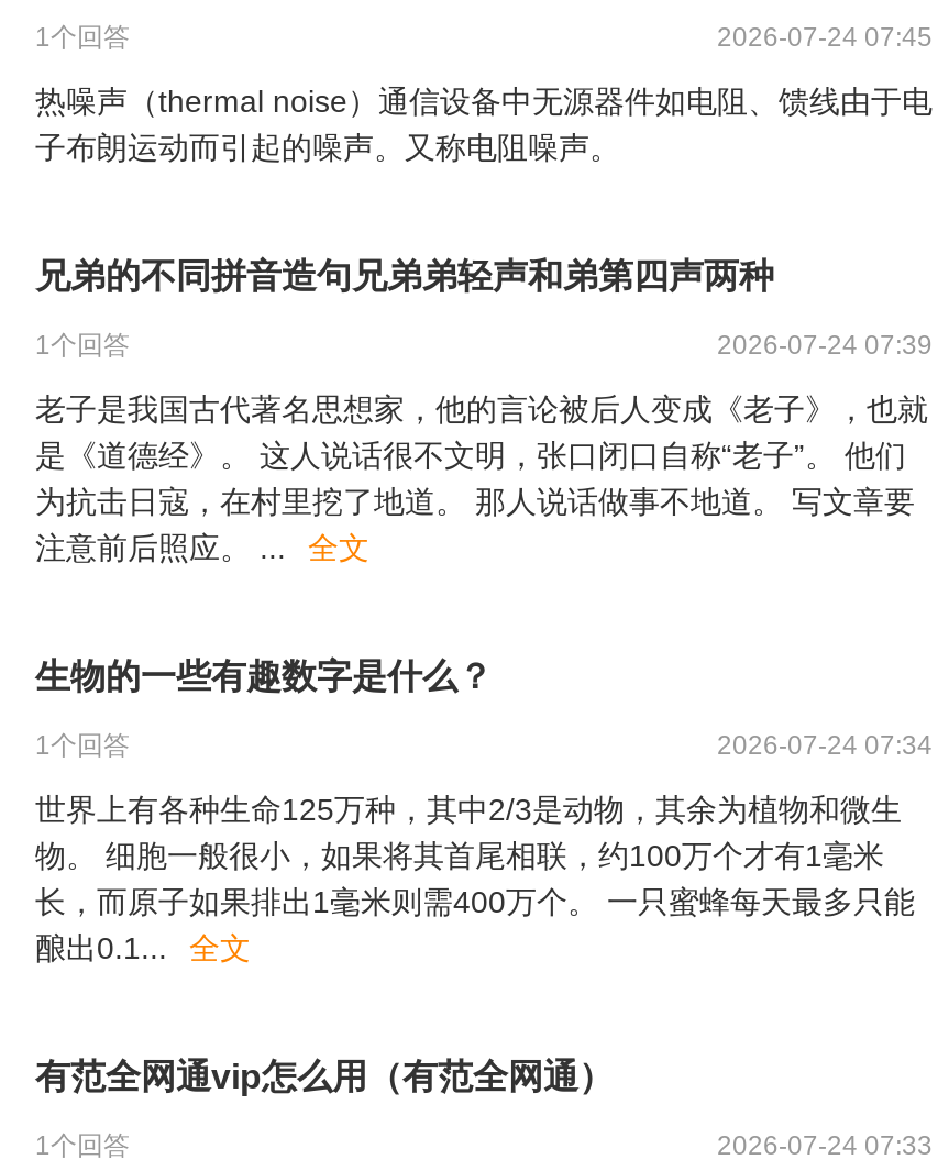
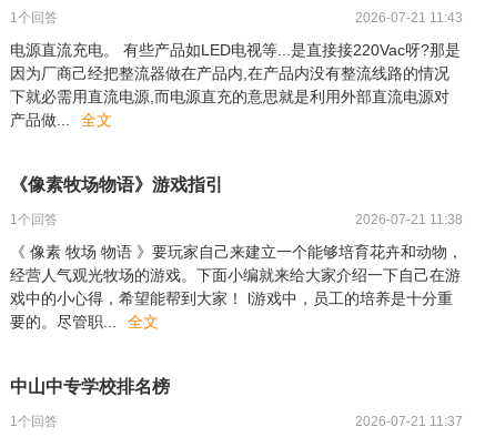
[35,22,933,565] 2026-07-24 07:45 | 热噪声（thermal noise）通信设备中无源器件如电阻、馈线由于电 | 子布朗运动而引起的噪声。又称电阻噪声。 | 兄弟的不同拼音造句兄弟弟轻声和弟第四声两种 | 1个回答 | 2026-07-24 07:39 | 老子是我国古代著名思想家，他的言论被后人变成《老子》，也就 | 是《道德经》。 这人说话很不文明，张口闭口自称“老子”。 他们 | 为抗击日寇，在村里挖了地道。 那人说话做事不地道。 写文章要 | 注意前后照应。... -> [10,10,463,129] 2026-07-21 11:43 | 电源直流充电。 有些产品如LED电视等...是直接接220Vac呀?那是 | 因为厂商己经把整流器做在产品内,在产品内没有整流线路的情况 | 下就必需用直流电源,而电源直充的意思就是利用外部直流电源对 | 产品做...
[35,658,493,695] 生物的一些有趣数字是什么？ -> [10,175,223,194] 《像素牧场物语》游戏指引
[717,730,933,761] 2026-07-24 07:34 -> [355,212,463,227] 2026-07-21 11:38
[35,792,915,965] 世界上有各种生命125万种，其中2/3是动物，其余为植物和微生 | 物。 细胞一般很小，如果将其首尾相联，约100万个才有1毫米 | 长，而原子如果排出1毫米则需400万个。 一只蜜蜂每天最多只能 | 酿出0.1... -> [10,243,463,331] 《 像素 牧场 物语 》要玩家自己来建立一个能够培育花卉和动物， | 经营人气观光牧场的游戏。下面小编就来给大家介绍一下自己在游 | 戏中的小心得，希望能帮到大家！ l游戏中，员工的培养是十分重 | 要的。尽管职...
[35,1058,614,1095] 有范全网通vip怎么用（有范全网通） -> [10,377,170,396] 中山中专学校排名榜
[717,1130,933,1161] 2026-07-24 07:33 -> [355,414,463,429] 2026-07-21 11:37

